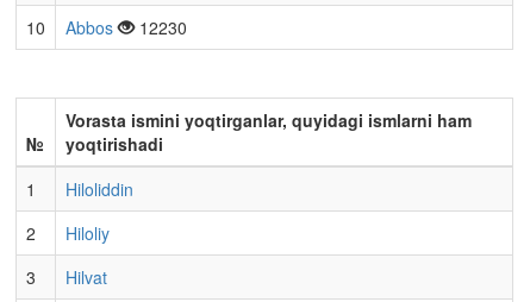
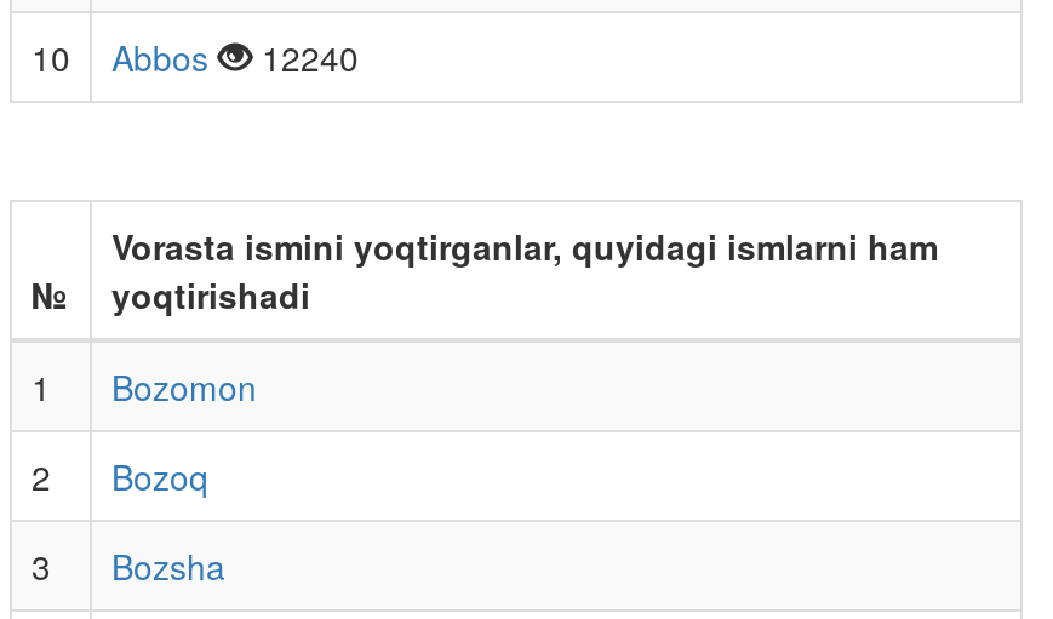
[26,15,187,39] 10 Abbos 12230 -> [32,32,359,80] 10 Abbos 12240
[66,177,133,201] Hiloliddin -> [111,361,257,410] Bozomon
[66,221,110,245] Hiloliy -> [111,451,208,500] Bozoq
[66,265,107,289] Hilvat -> [111,541,225,589] Bozsha

